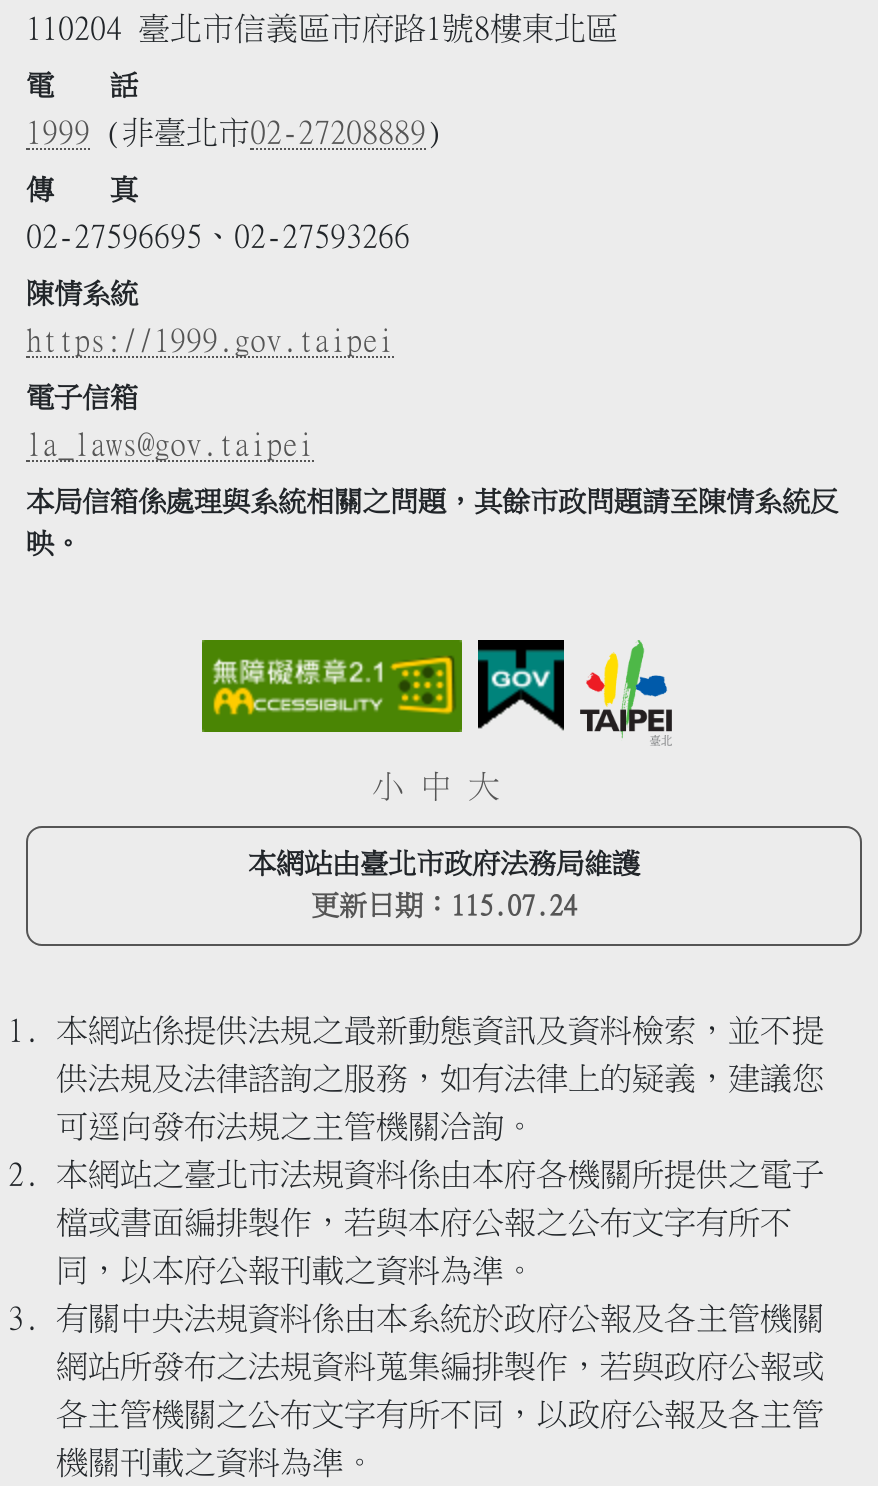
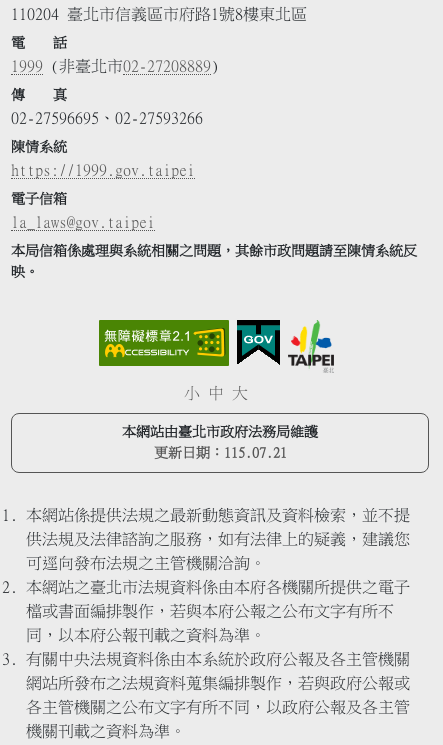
[311,891,577,919] 更新日期：115.07.24 -> [153,445,286,459] 更新日期：115.07.21

